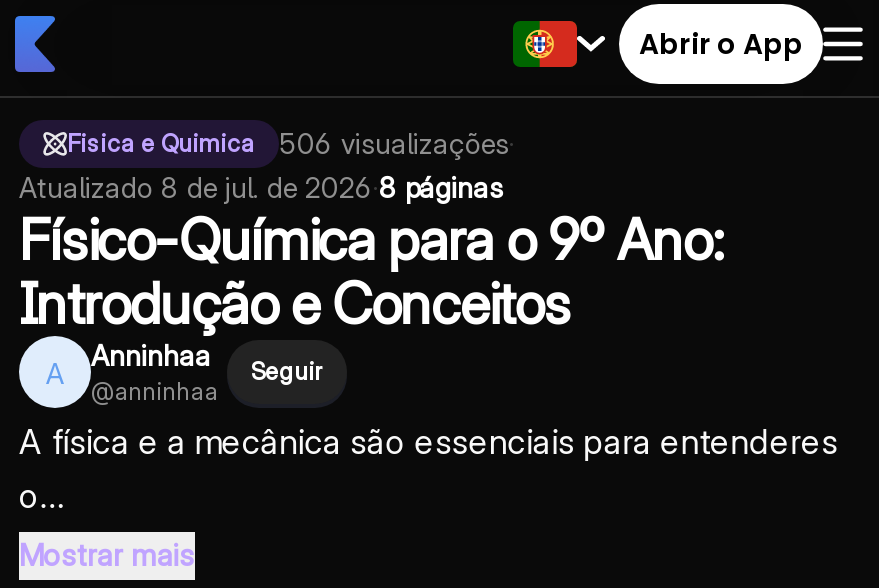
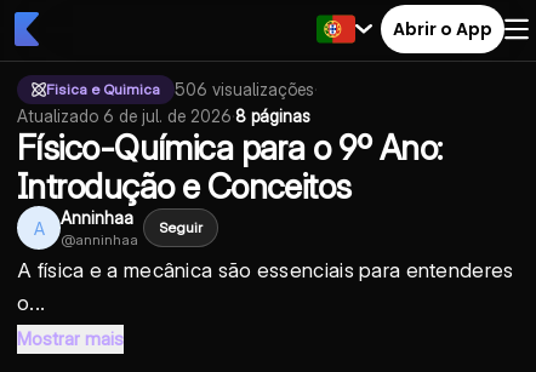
[19,170,503,204] Atualizado 8 de jul. de 2026 · 8 páginas -> [17,105,310,126] Atualizado 6 de jul. de 2026 · 8 páginas

